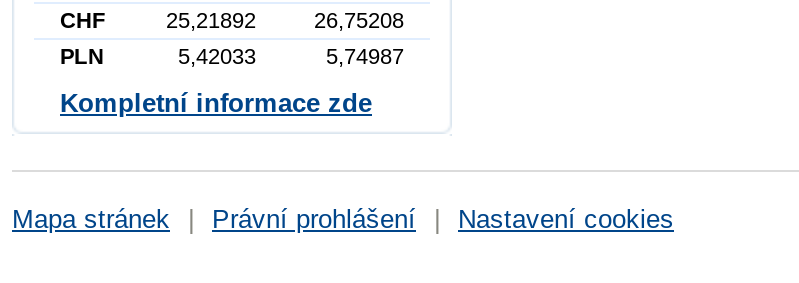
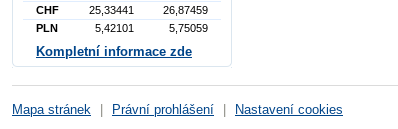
[166,8,256,32] 25,21892 -> [89,4,134,16] 25,33441
[314,8,404,32] 26,75208 -> [163,4,208,16] 26,87459
[178,44,256,68] 5,42033 -> [95,22,134,34] 5,42101
[326,44,404,68] 5,74987 -> [169,22,208,34] 5,75059

